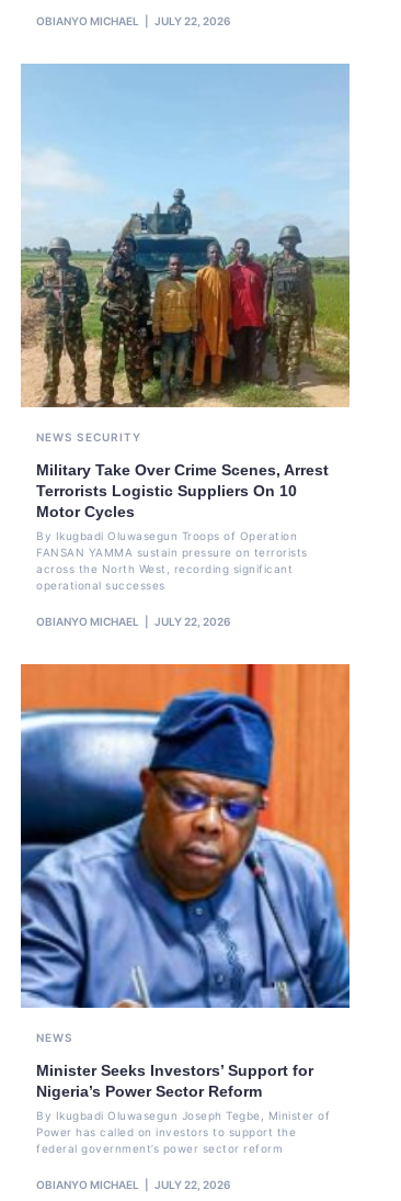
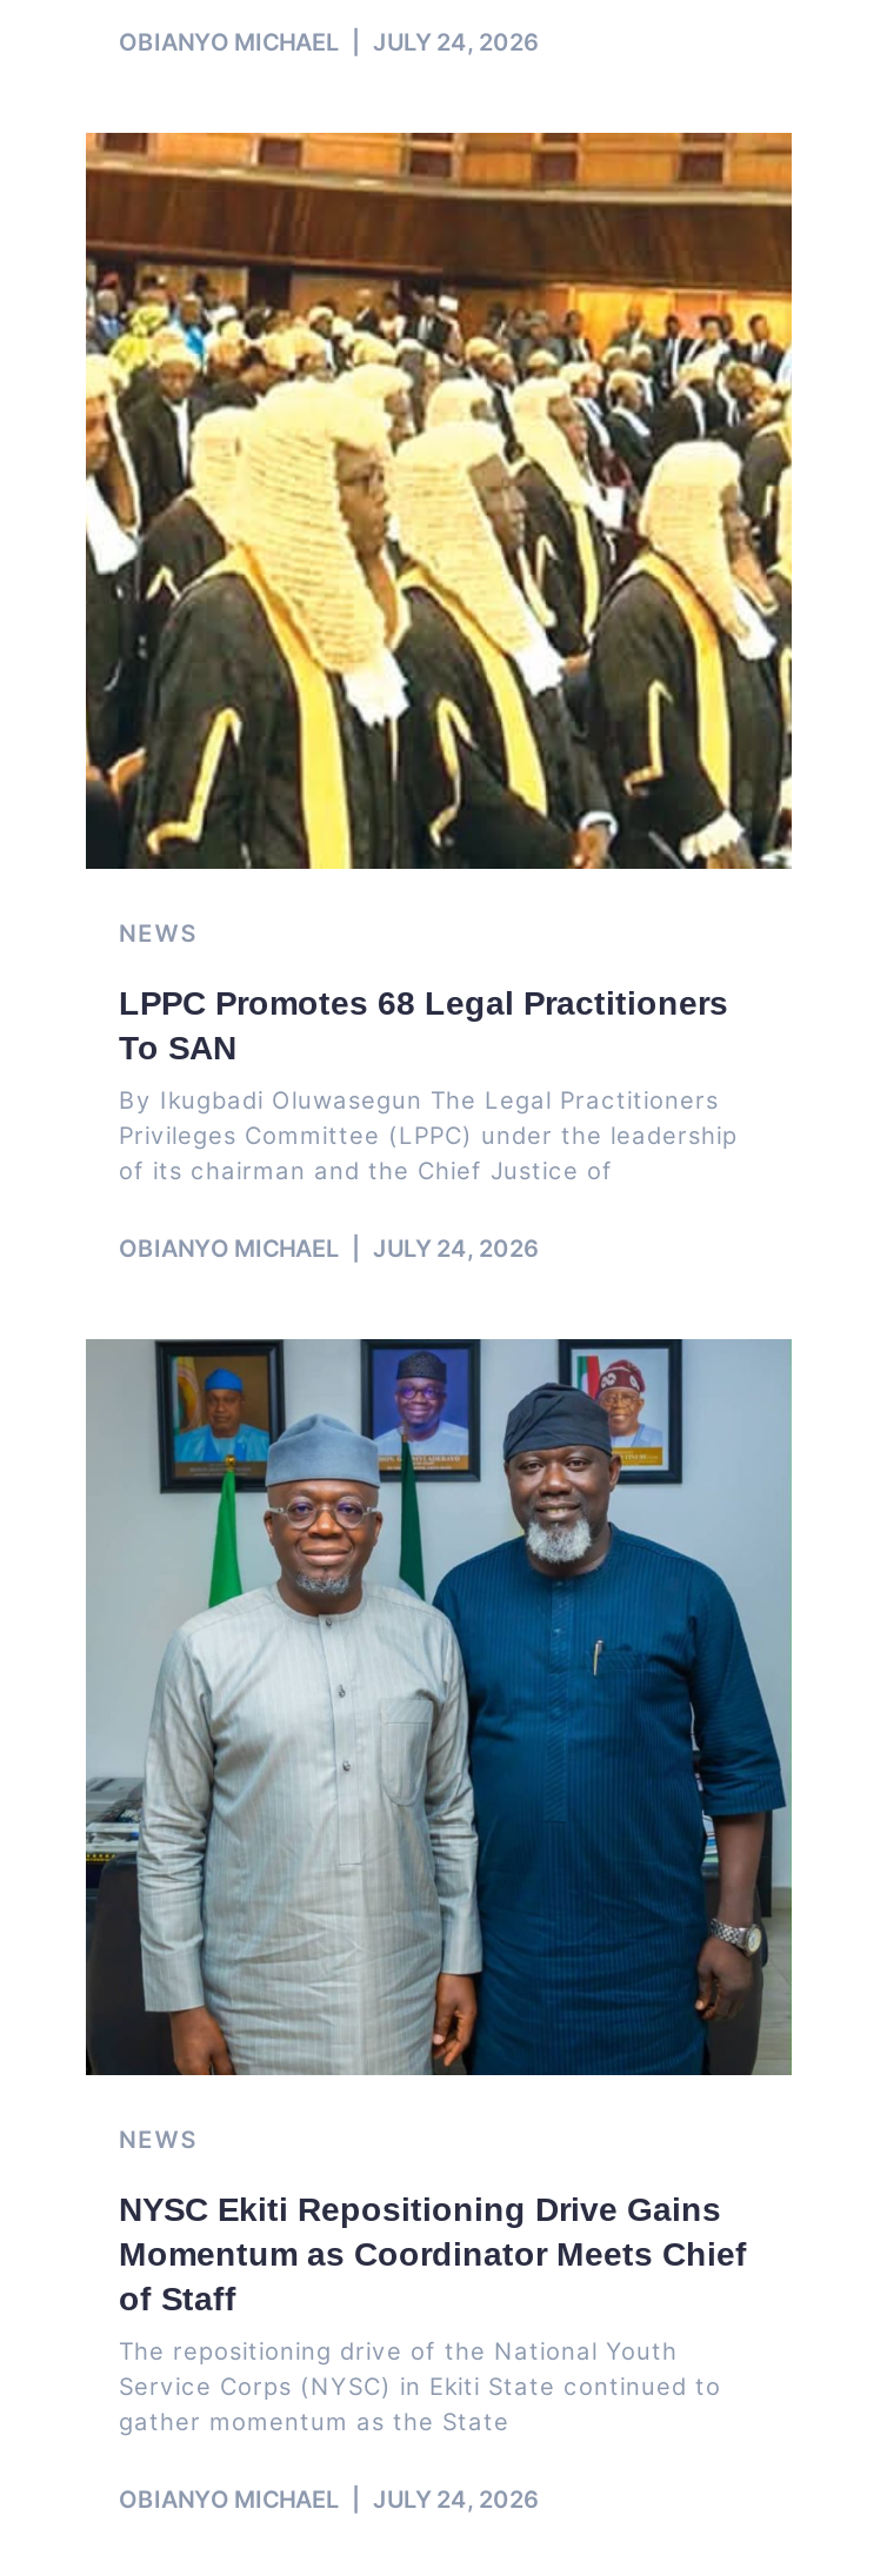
[36,15,230,28] OBIANYO MICHAEL JULY 22, 2026 -> [119,26,538,54] OBIANYO MICHAEL JULY 24, 2026
[20,63,351,444] [image] | NEWS SECURITY -> [84,131,794,945] [image] | NEWS
[36,462,329,521] Military Take Over Crime Scenes, Arrest | Terrorists Logistic Suppliers On 10 | Motor Cycles -> [119,983,728,1065] LPPC Promotes 68 Legal Practitioners | To SAN
[36,530,307,592] By Ikugbadi Oluwasegun Troops of Operation | FANSAN YAMMA sustain pressure on terrorists | across the North West, recording significant | operational successes -> [119,1084,738,1183] By Ikugbadi Oluwasegun The Legal Practitioners | Privileges Committee (LPPC) under the leadership | of its chairman and the Chief Justice of
[36,615,230,628] OBIANYO MICHAEL JULY 22, 2026 -> [119,1232,538,1260] OBIANYO MICHAEL JULY 24, 2026
moved [36,615,139,1045] -> [119,1232,340,2152]: OBIANYO MICHAEL | NEWS
[20,663,351,1009] [image] -> [84,1337,794,2077] [image]
[36,1062,313,1101] Minister Seeks Investors’ Support for | Nigeria’s Power Sector Reform -> [119,2189,747,2316] NYSC Ekiti Repositioning Drive Gains | Momentum as Coordinator Meets Chief | of Staff
[36,1109,330,1155] By Ikugbadi Oluwasegun Joseph Tegbe, Minister of | Power has called on investors to support the | federal government’s power sector reform -> [119,2335,721,2434] The repositioning drive of the National Youth | Service Corps (NYSC) in Ekiti State continued to | gather momentum as the State
[36,1178,230,1192] OBIANYO MICHAEL JULY 22, 2026 -> [119,2483,538,2511] OBIANYO MICHAEL JULY 24, 2026

